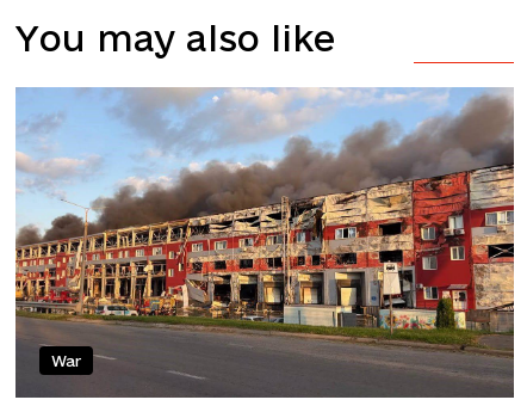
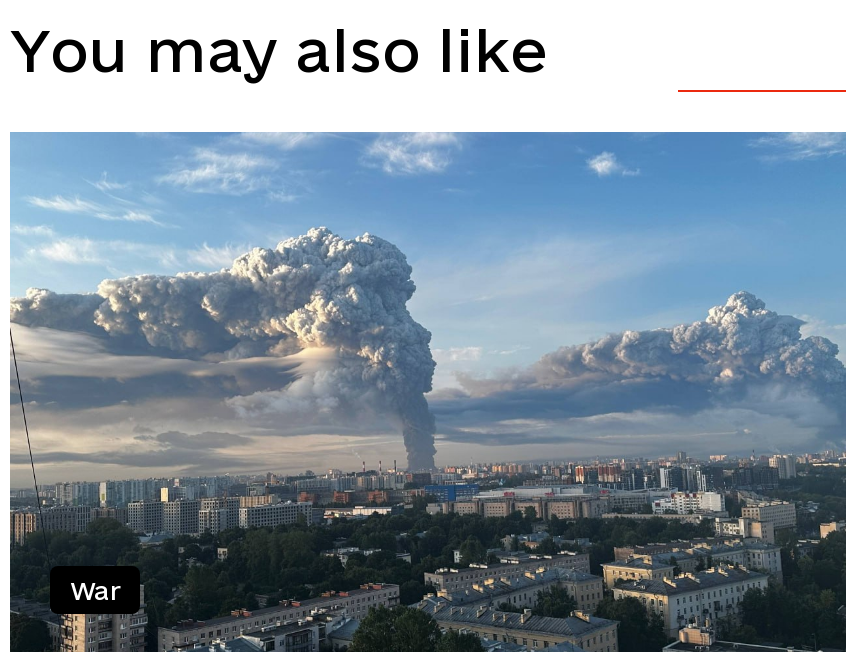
[15,87,515,399] [image] -> [10,130,848,652] [image]

